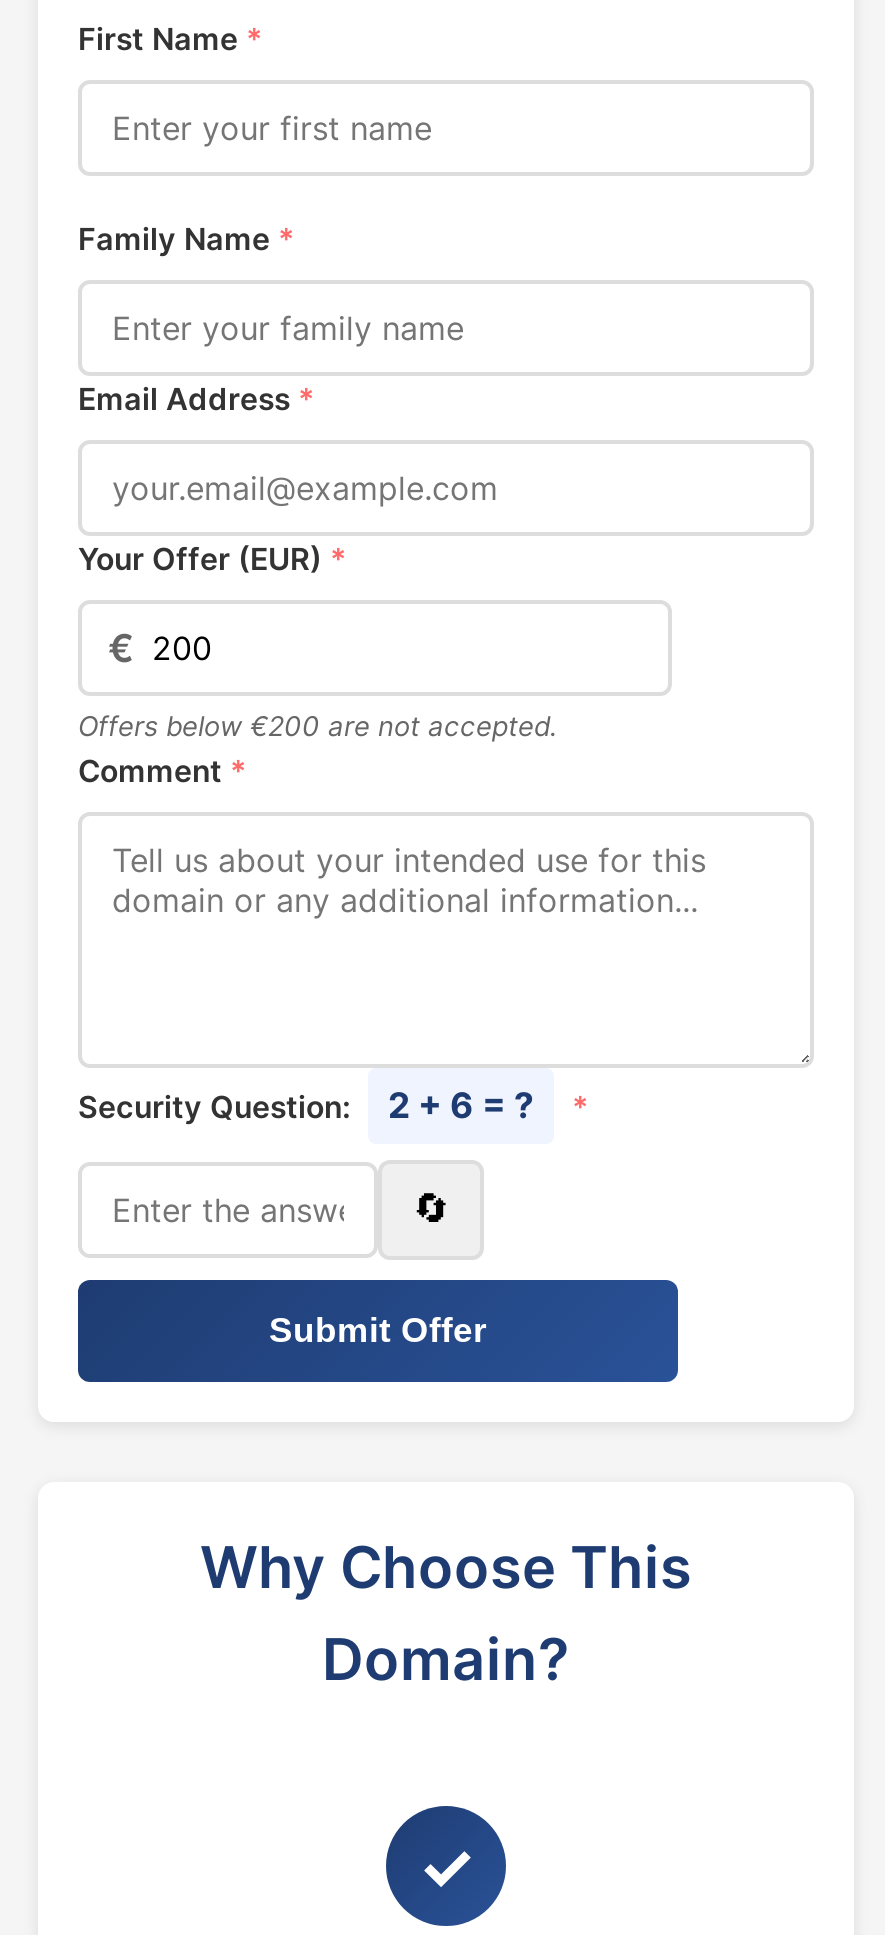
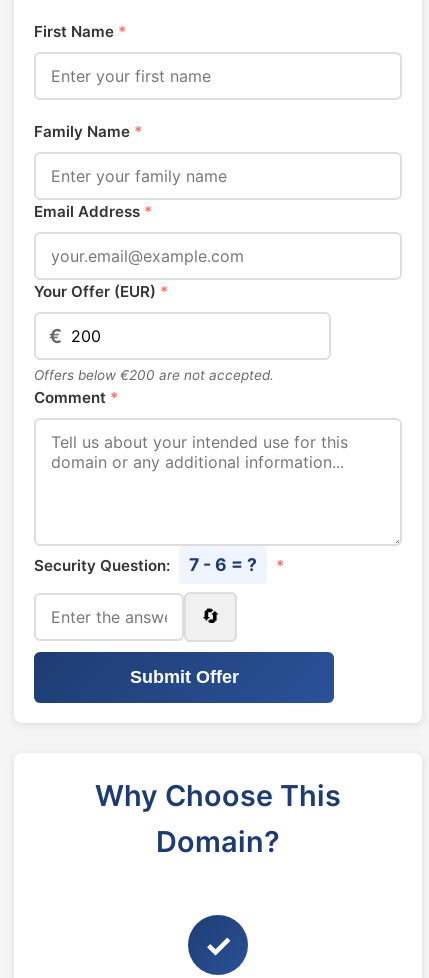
[388,1084,534,1126] 2 + 6 = ? -> [189,554,257,575] 7 - 6 = ?

